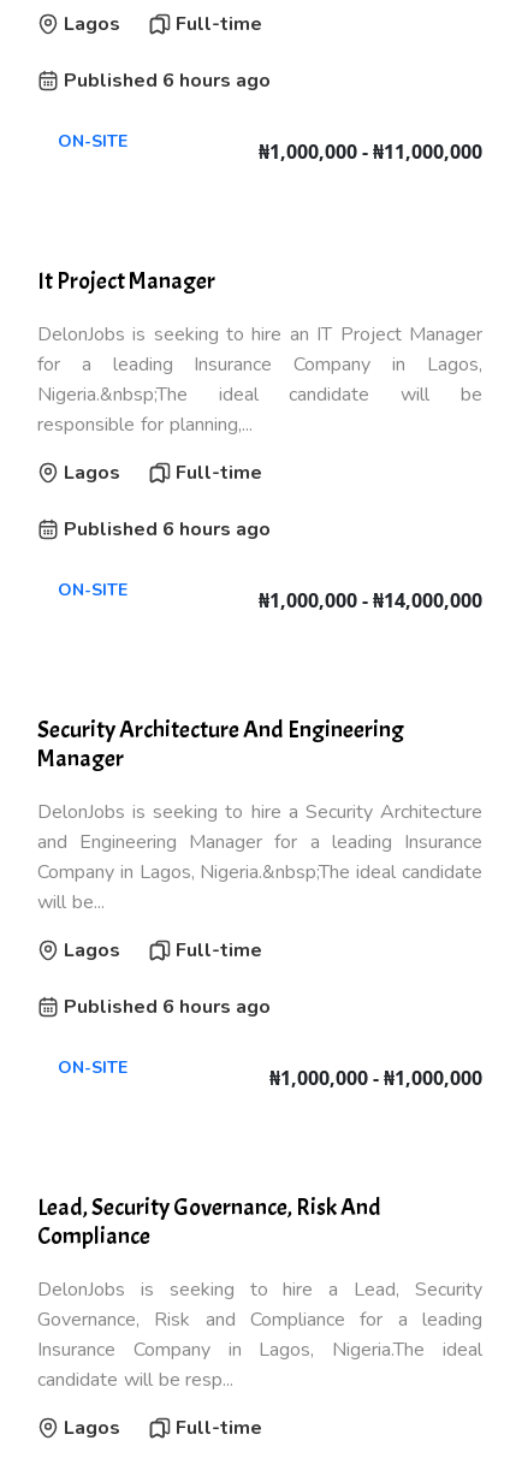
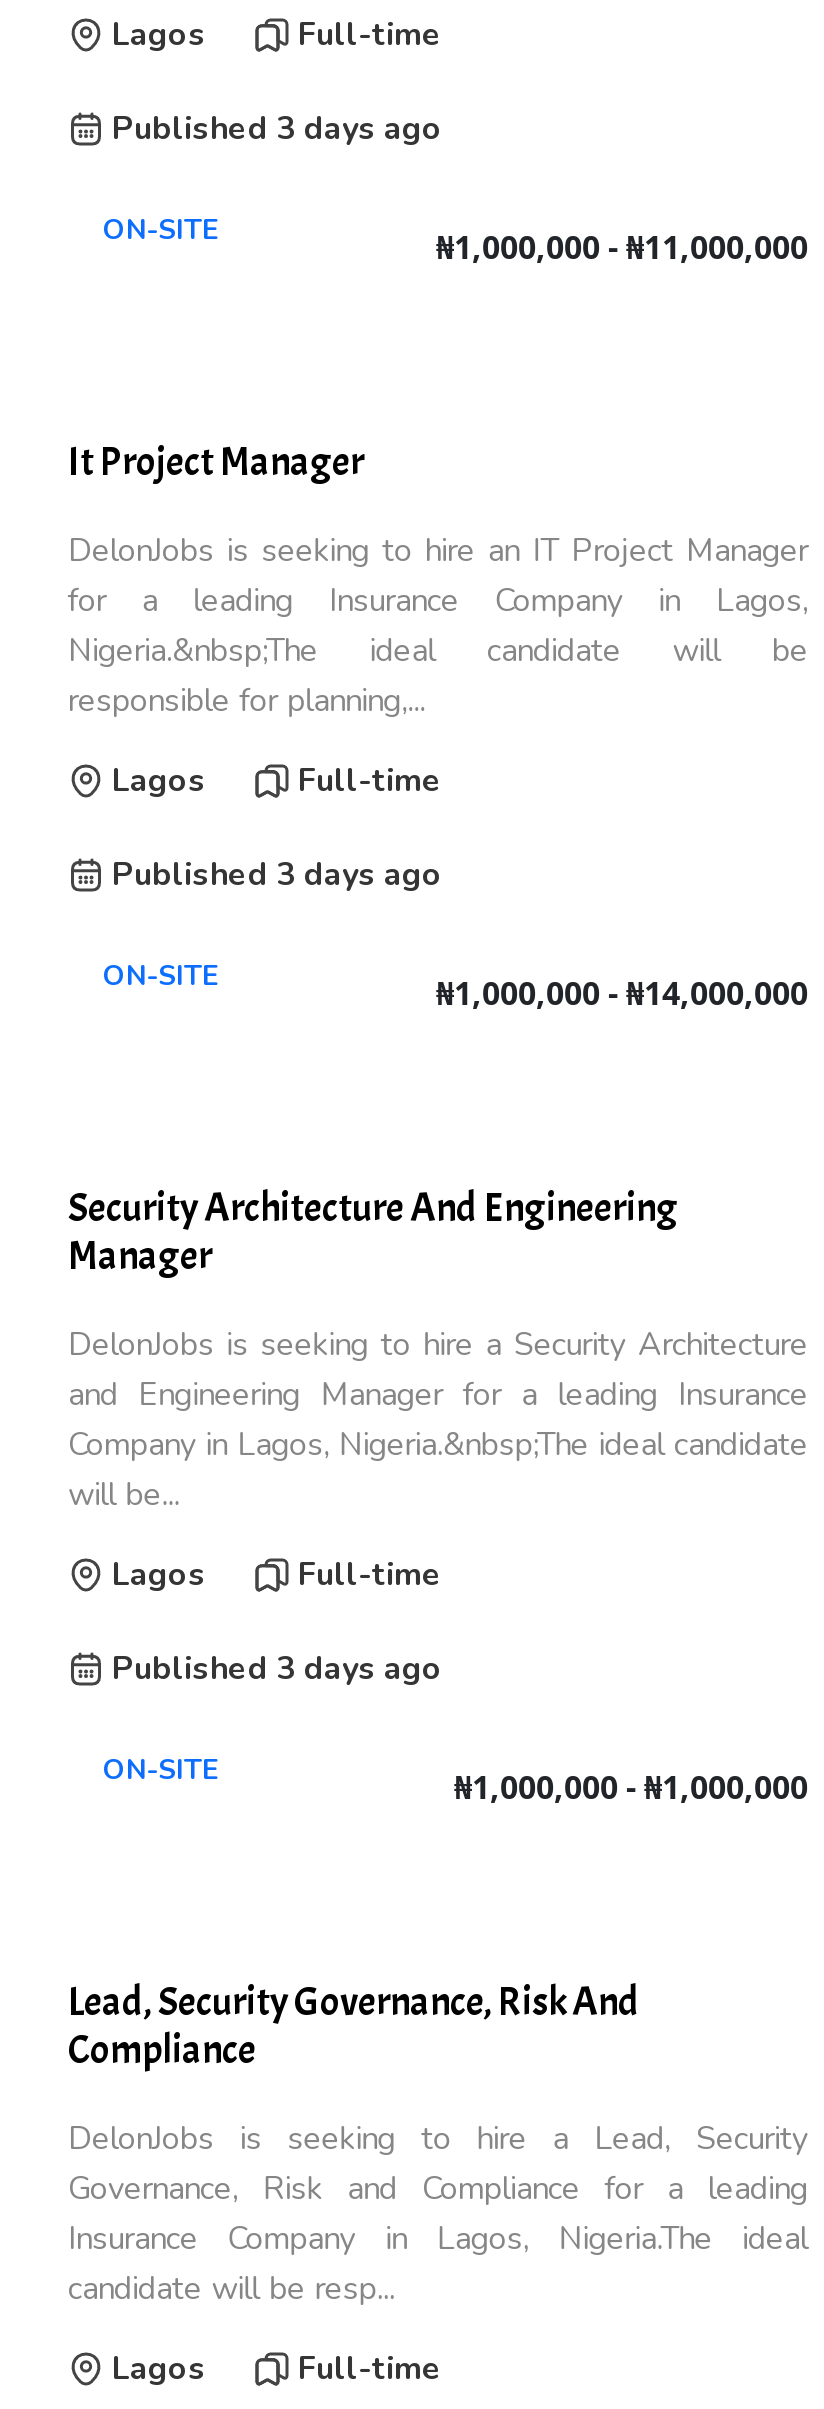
[64,67,271,94] Published 6 hours ago -> [112,107,442,151] Published 3 days ago
[64,516,271,543] Published 6 hours ago -> [112,853,442,897] Published 3 days ago
[64,994,271,1020] Published 6 hours ago -> [112,1647,442,1691] Published 3 days ago

